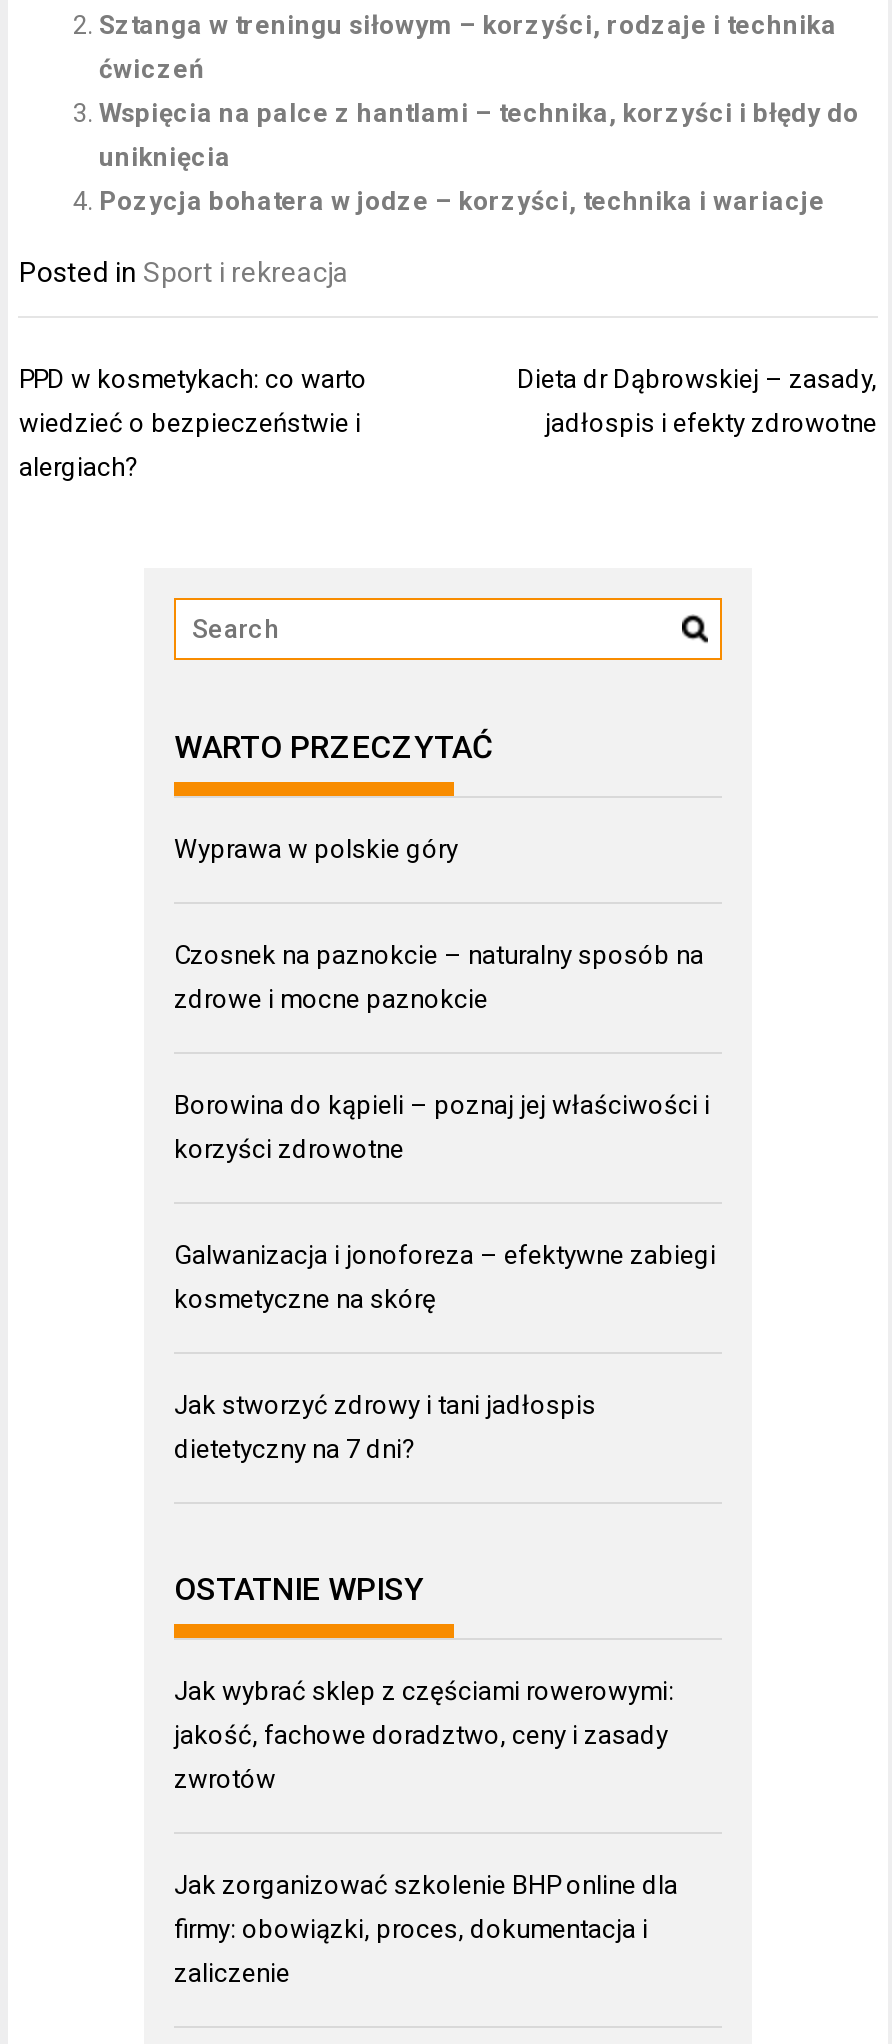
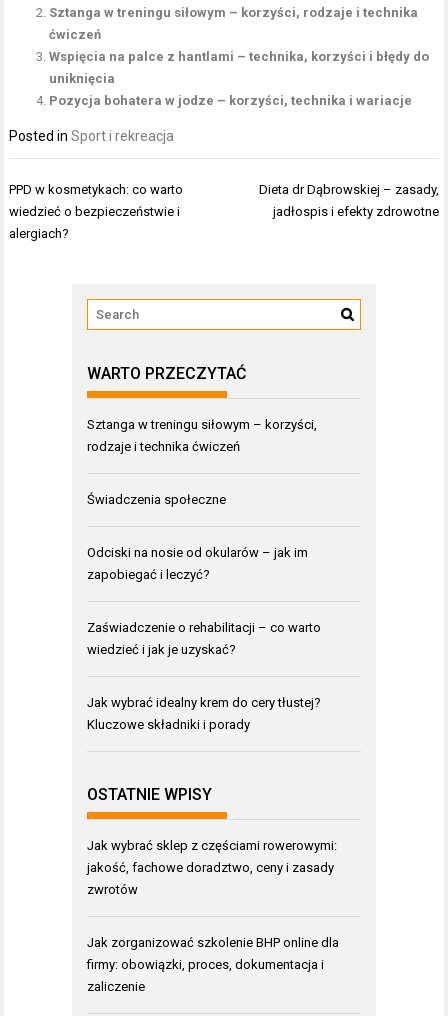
[174,833,458,863] Wyprawa w polskie góry -> [87,417,317,432] Sztanga w treningu siłowym – korzyści,
[174,939,704,969] Czosnek na paznokcie – naturalny sposób na -> [87,439,240,454] rodzaje i technika ćwiczeń
[174,983,488,1013] zdrowe i mocne paznokcie -> [87,492,226,507] Świadczenia społeczne
[174,1089,710,1119] Borowina do kąpieli – poznaj jej właściwości i -> [87,545,308,560] Odciski na nosie od okularów – jak im
[174,1133,404,1163] korzyści zdrowotne -> [87,567,210,582] zapobiegać i leczyć?
[174,1239,716,1269] Galwanizacja i jonoforeza – efektywne zabiegi -> [87,620,321,635] Zaświadczenie o rehabilitacji – co warto
[174,1283,436,1313] kosmetyczne na skórę -> [87,642,236,657] wiedzieć i jak je uzyskać?
[174,1389,596,1419] Jak stworzyć zdrowy i tani jadłospis -> [87,695,321,710] Jak wybrać idealny krem do cery tłustej?
[174,1433,416,1463] dietetyczny na 7 dni? -> [87,717,250,732] Kluczowe składniki i porady

